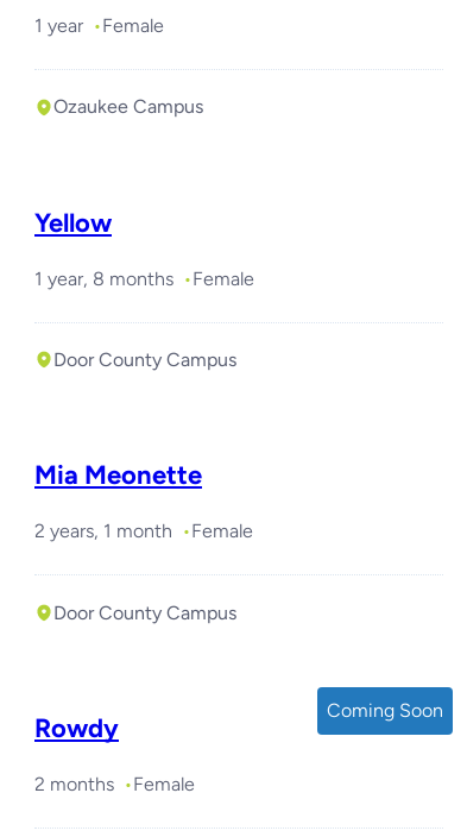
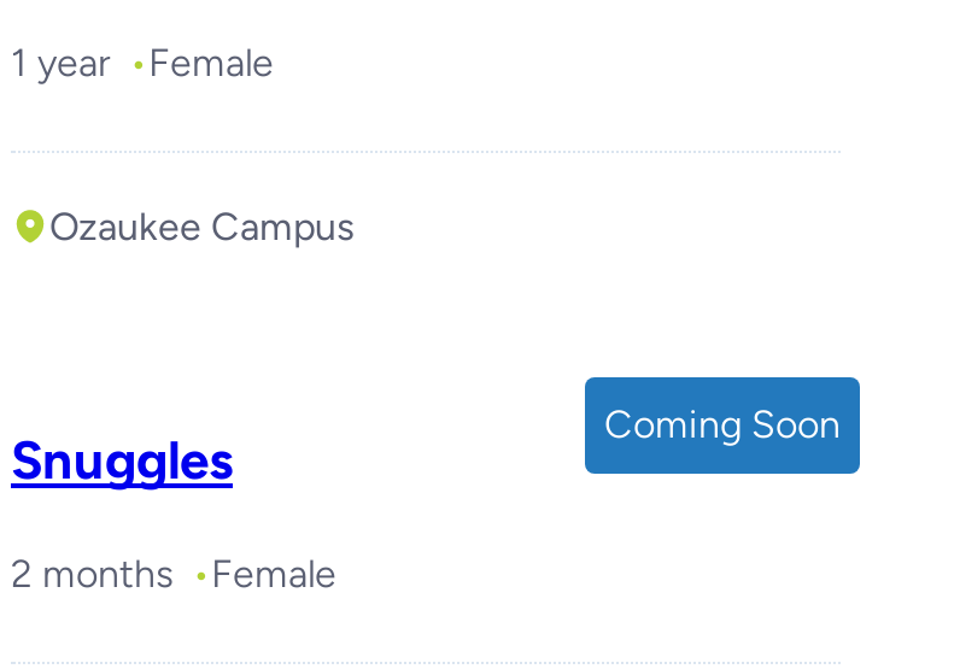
[34,207,254,290] Yellow | 1 year, 8 months | Female -> none
[53,348,236,371] Door County Campus -> none
[34,459,253,542] Mia Meonette | 2 years, 1 month | Female -> none
[53,601,236,624] Door County Campus -> none
[34,712,119,744] Rowdy -> [11,428,233,493] Snuggles

